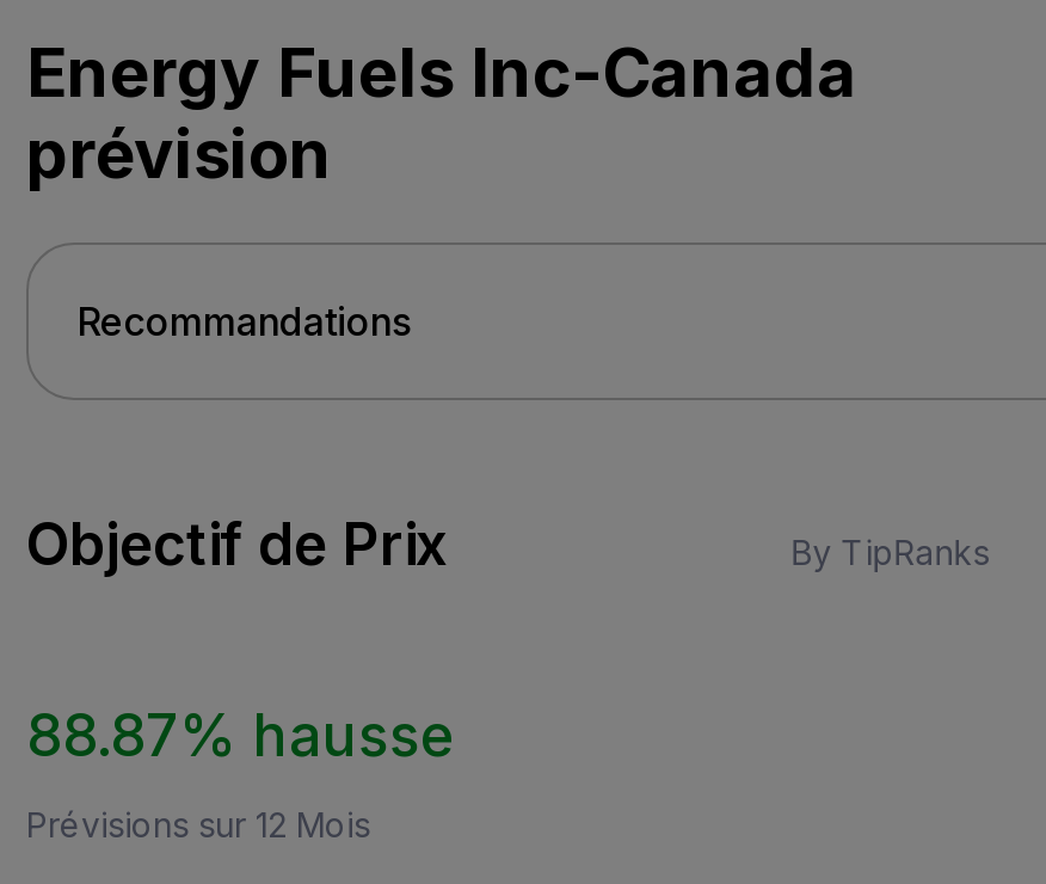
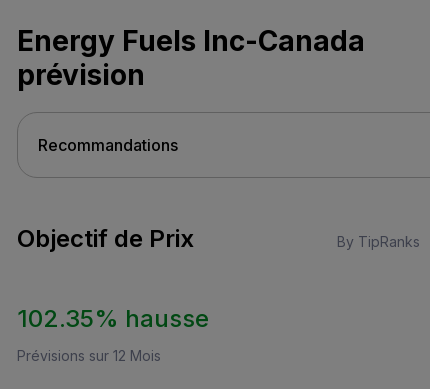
[26,701,454,771] 88.87% hausse -> [17,304,209,333] 102.35% hausse

